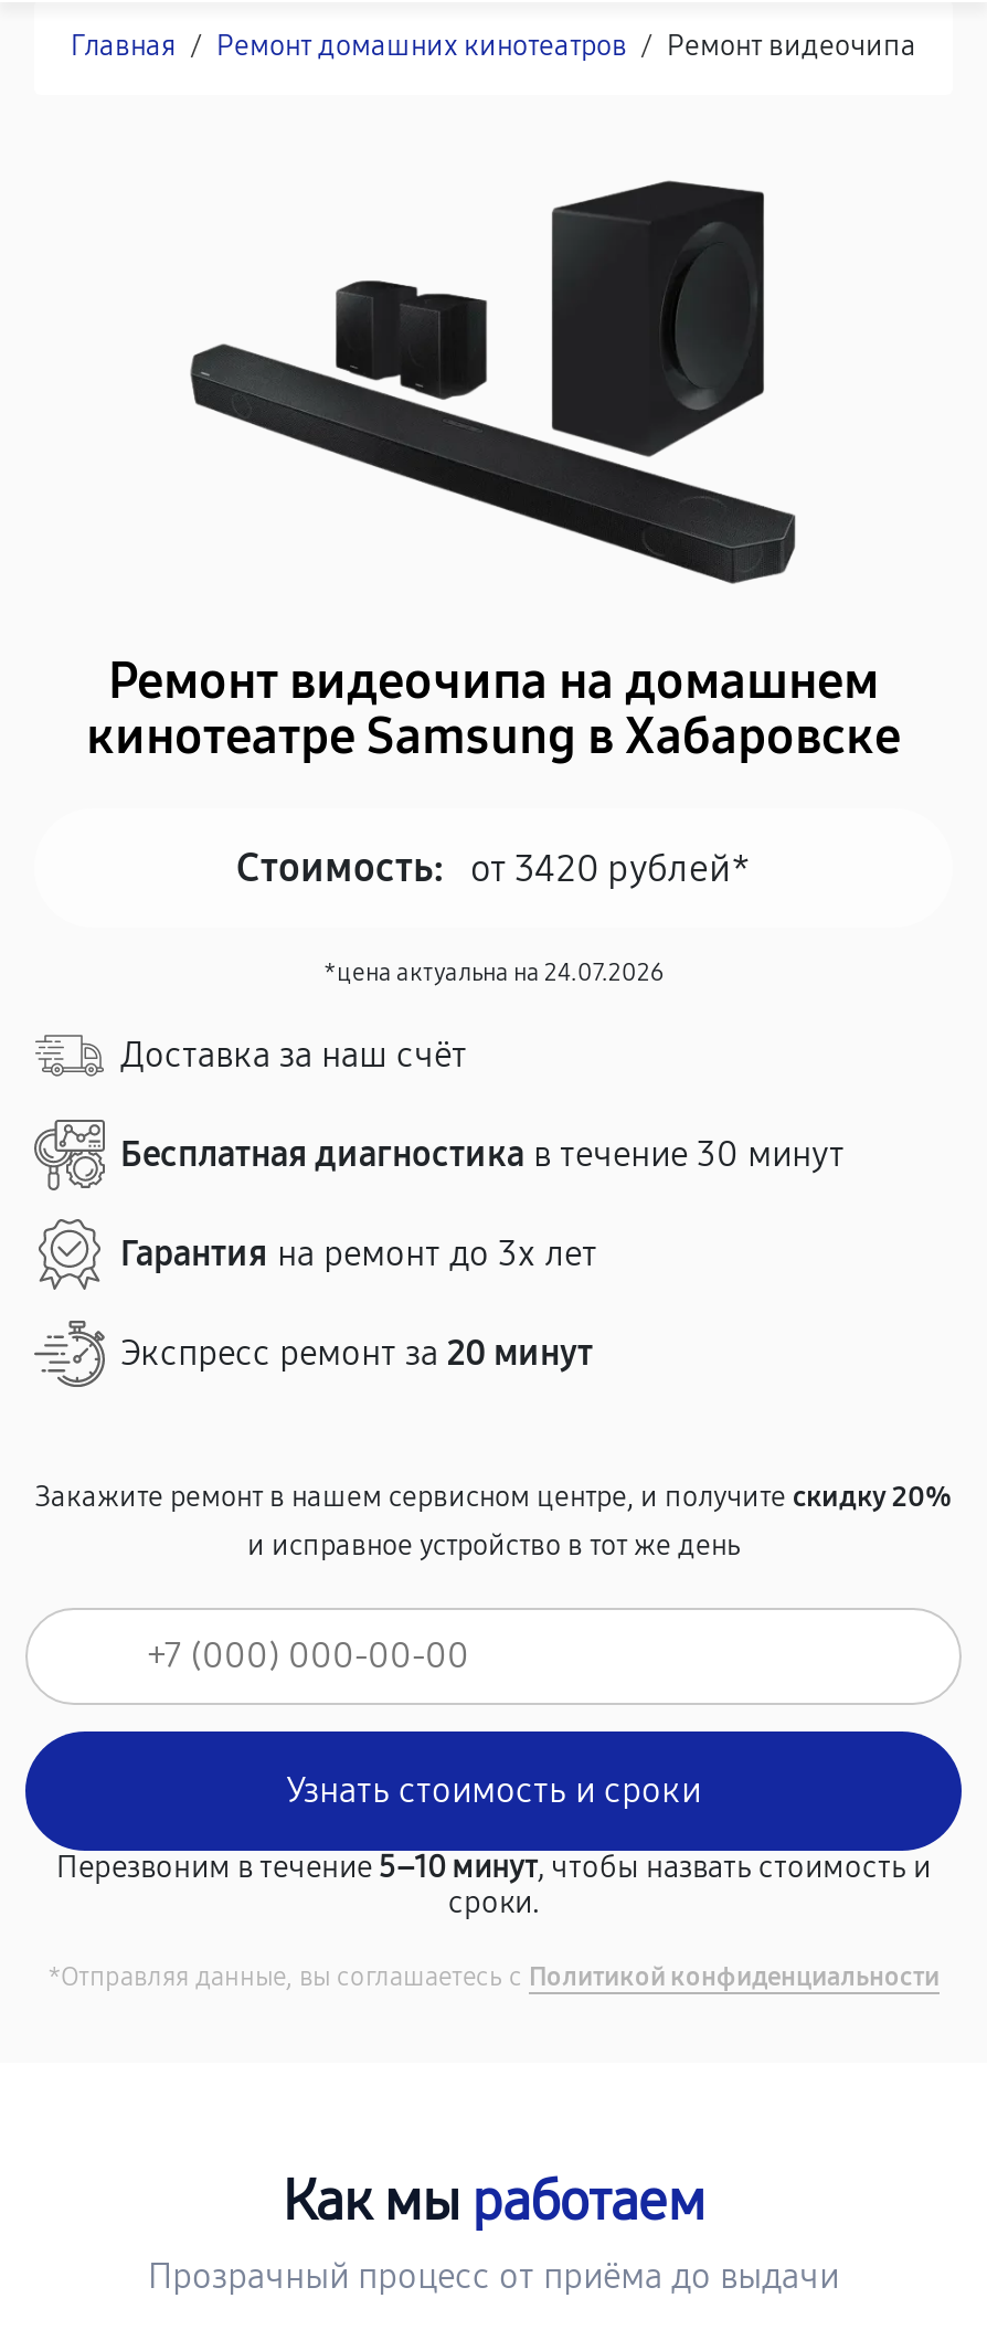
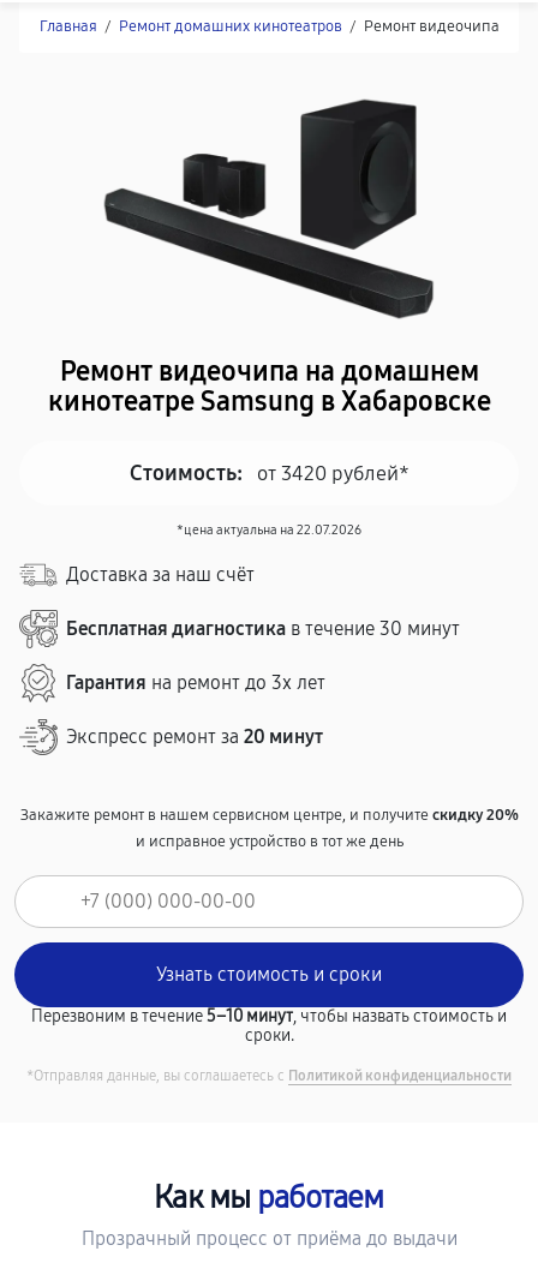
[323,959,664,987] *цена актуальна на 24.07.2026 -> [177,522,361,538] *цена актуальна на 22.07.2026

